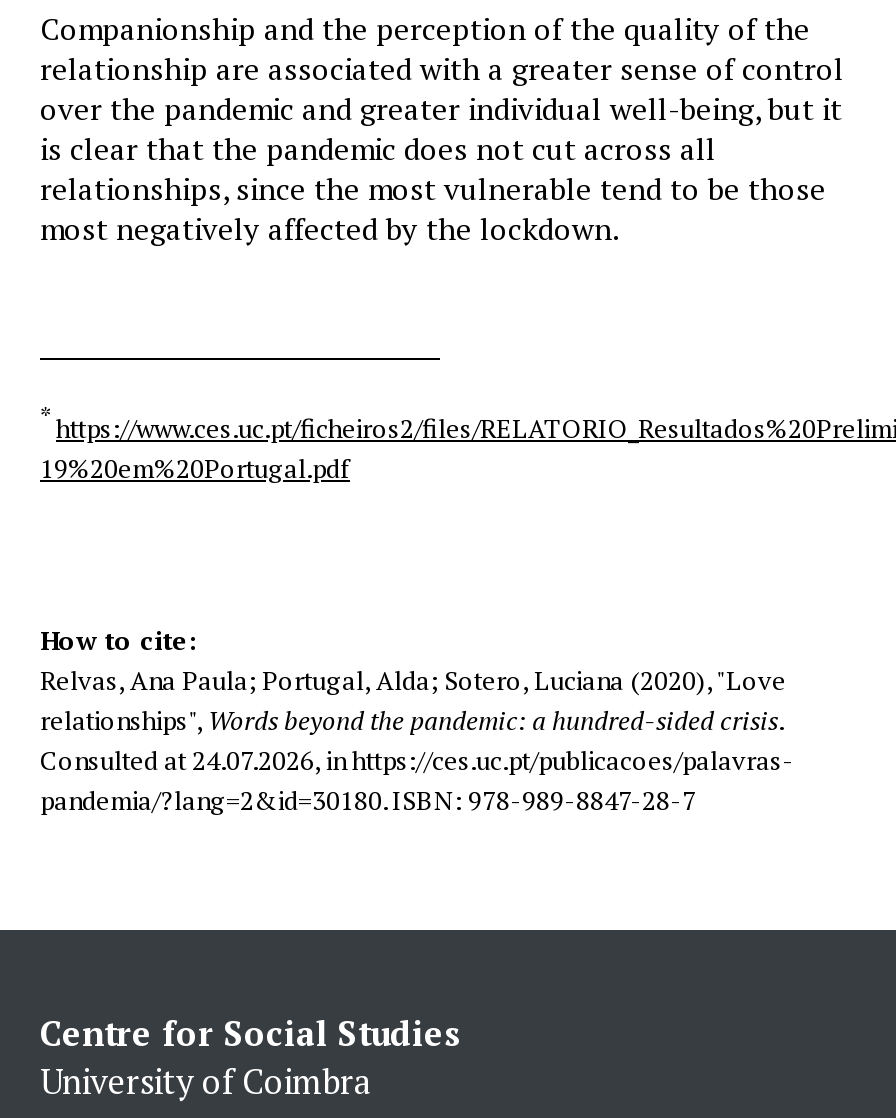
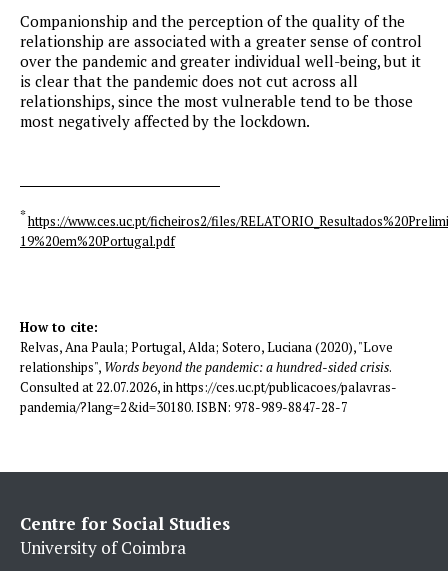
[40,741,794,777] Consulted at 24.07.2026, in https://ces.uc.pt/publicacoes/palavras- -> [20,377,397,395] Consulted at 22.07.2026, in https://ces.uc.pt/publicacoes/palavras-

